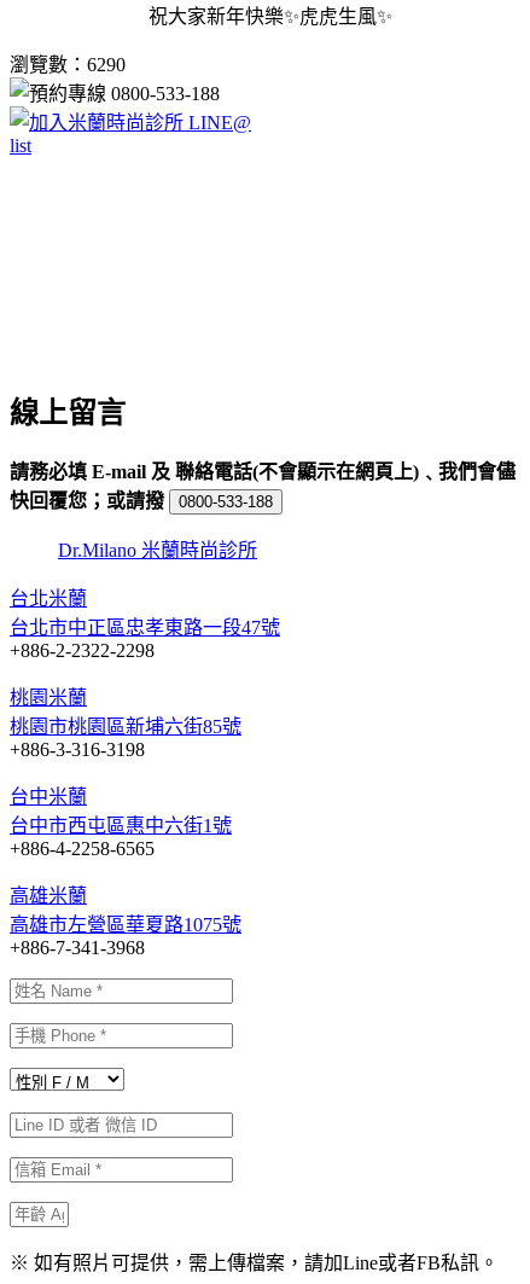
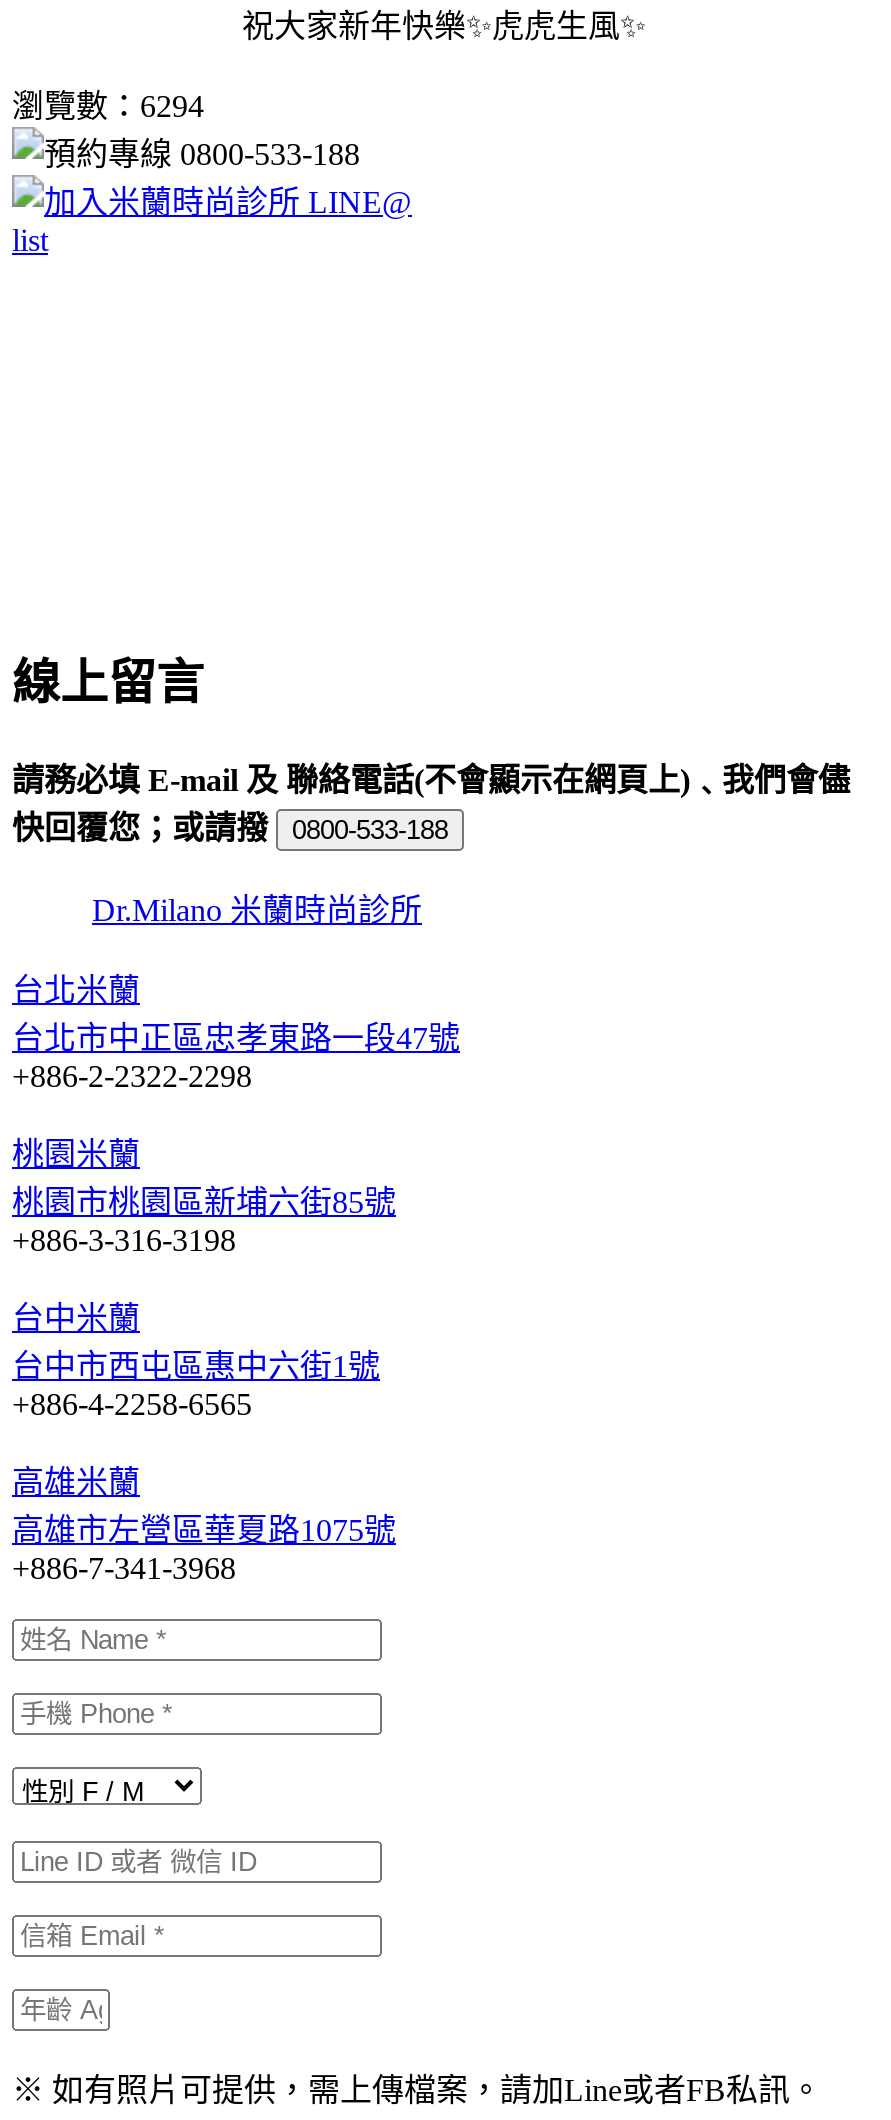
[10,54,126,75] 瀏覽數：6290 -> [12,89,204,123] 瀏覽數：6294

